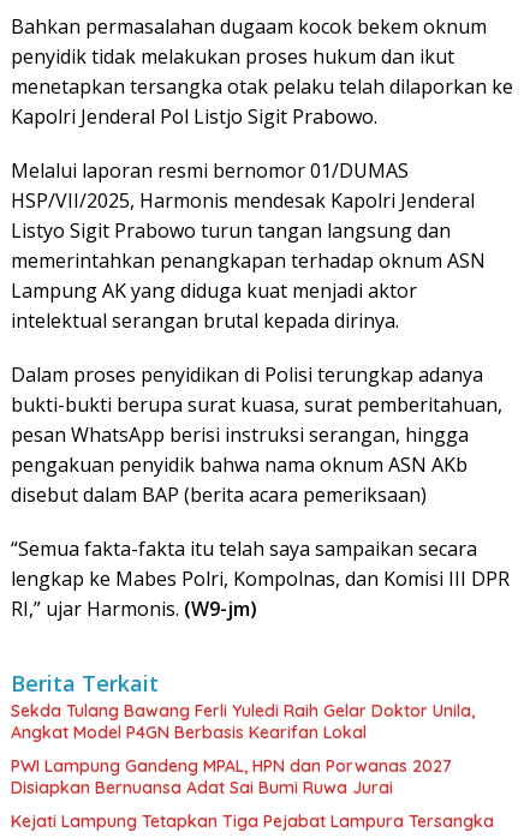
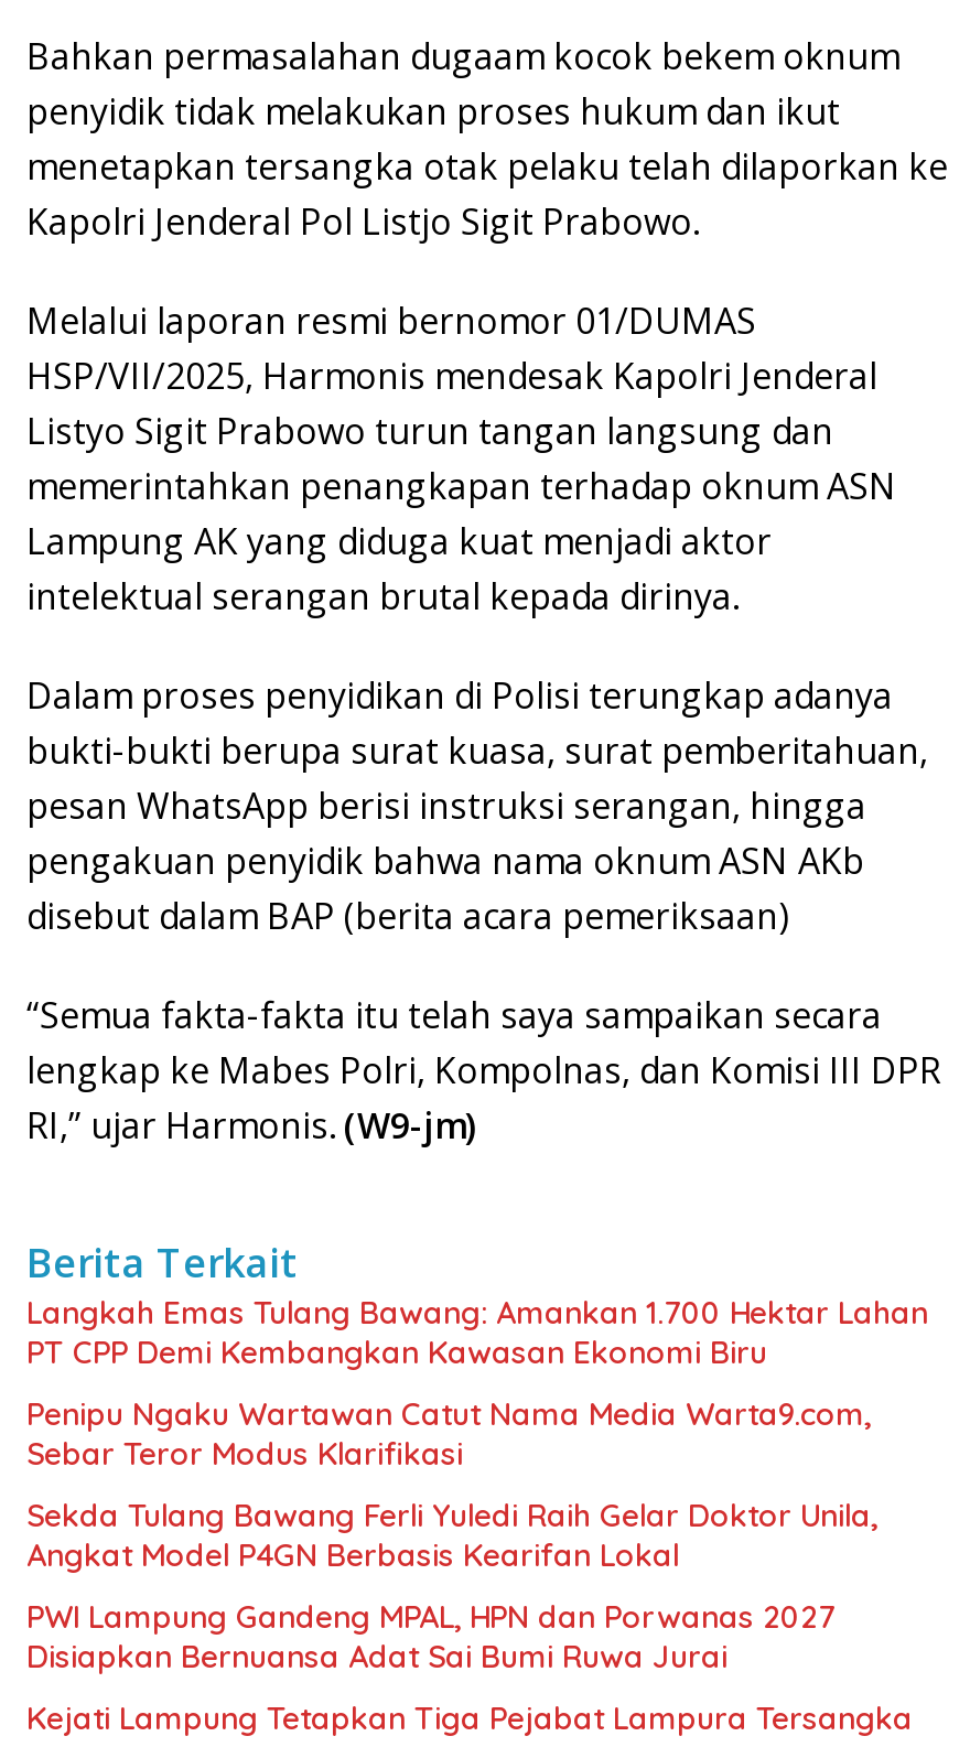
none -> [26,1292,928,1473] Langkah Emas Tulang Bawang: Amankan 1.700 Hektar Lahan | PT CPP Demi Kembangkan Kawasan Ekonomi Biru | Penipu Ngaku Wartawan Catut Nama Media Warta9.com, | Sebar Teror Modus Klarifikasi

